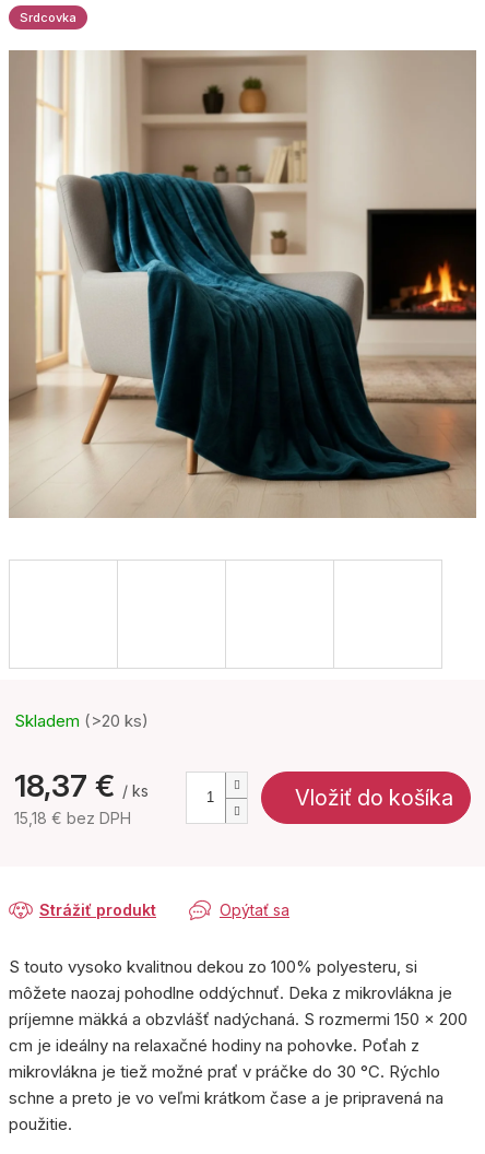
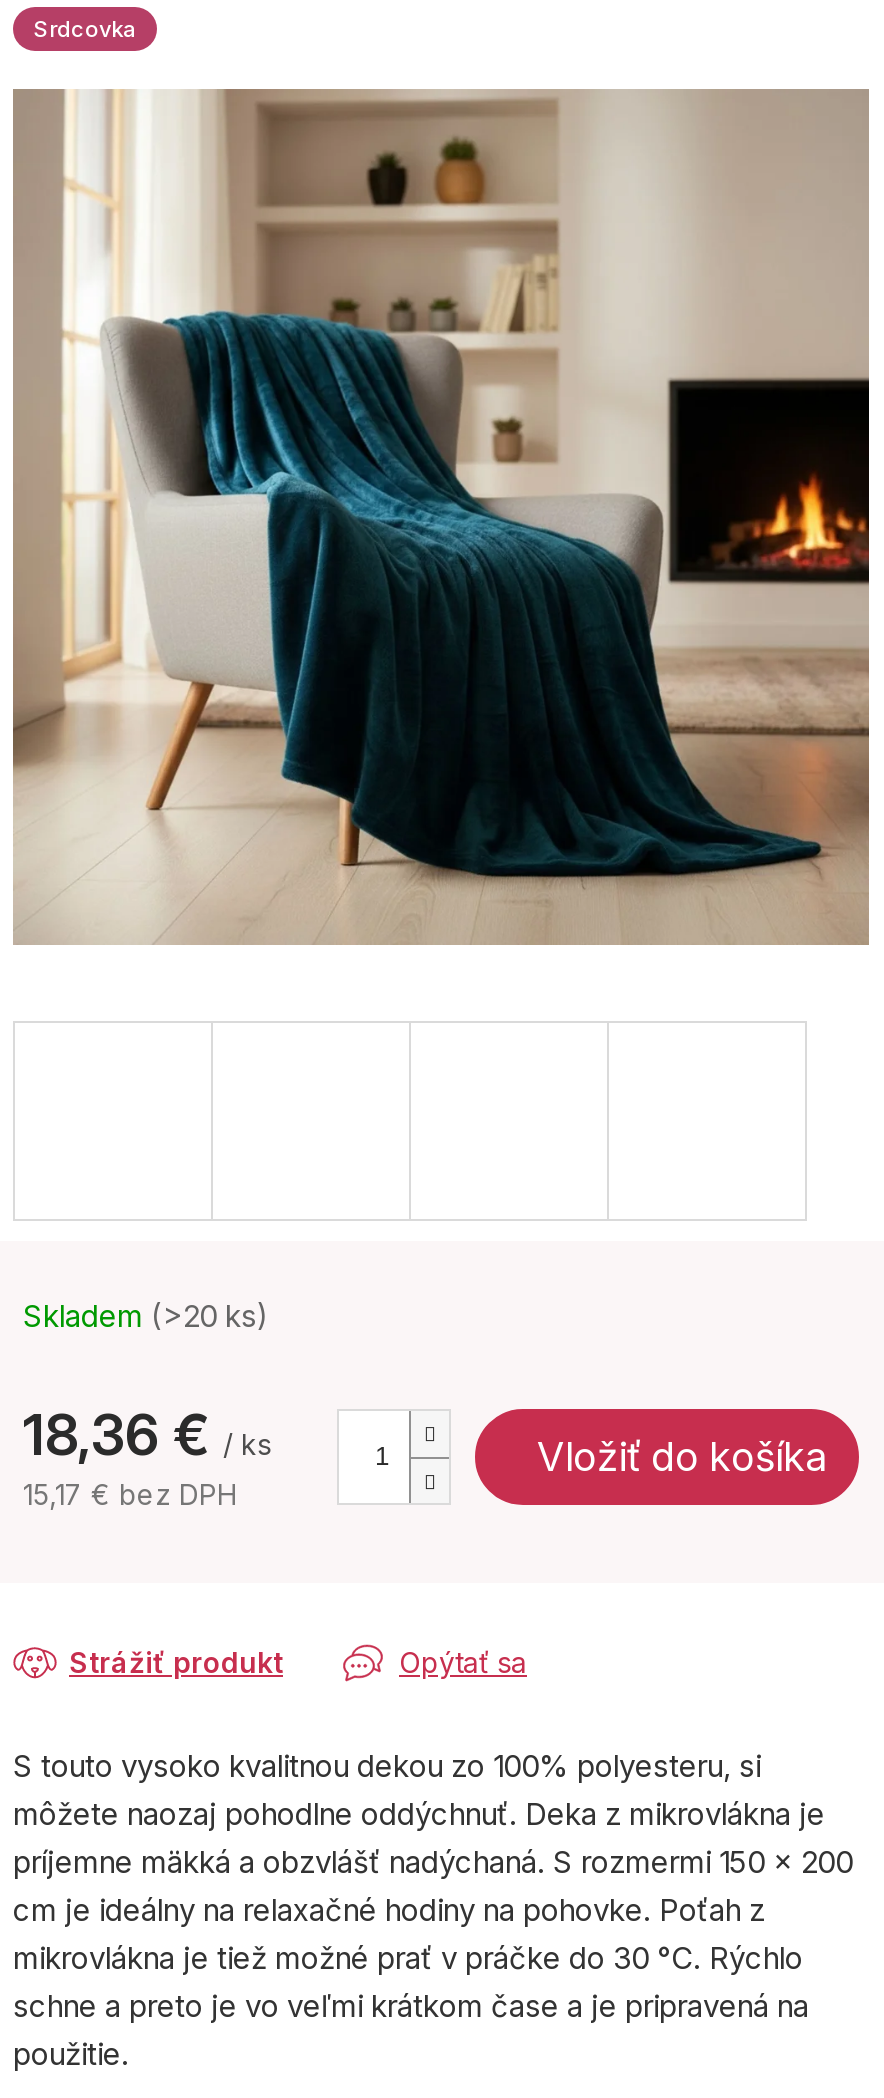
[14,767,149,804] 18,37 €/ ks -> [23,1401,271,1469] 18,36 €/ ks
[14,809,131,827] 15,18 € bez DPH -> [23,1477,237,1511] 15,17 € bez DPH

